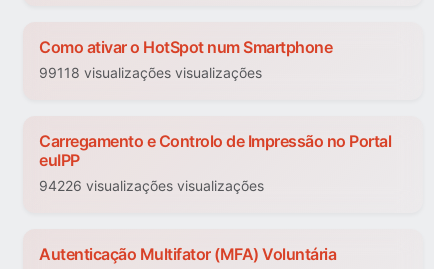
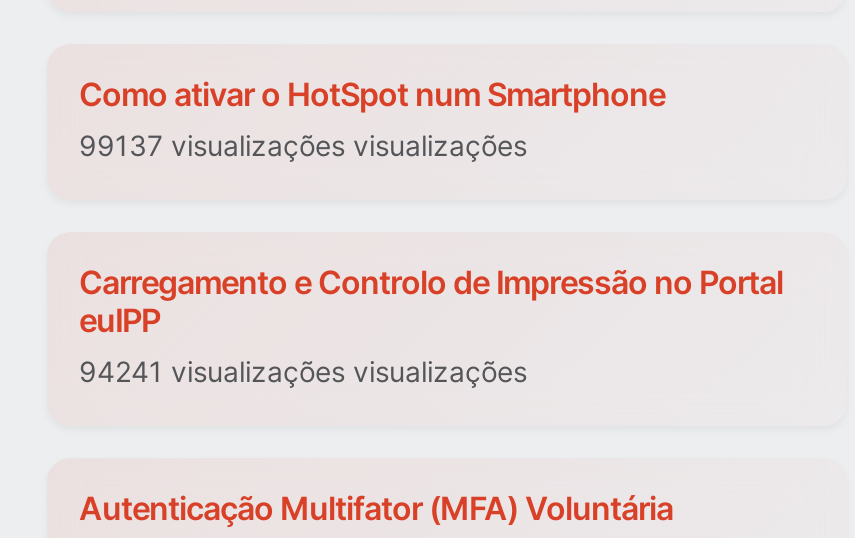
[39,64,262,81] 99118 visualizações visualizações -> [79,129,527,163] 99137 visualizações visualizações
[39,177,264,194] 94226 visualizações visualizações -> [79,355,527,389] 94241 visualizações visualizações

